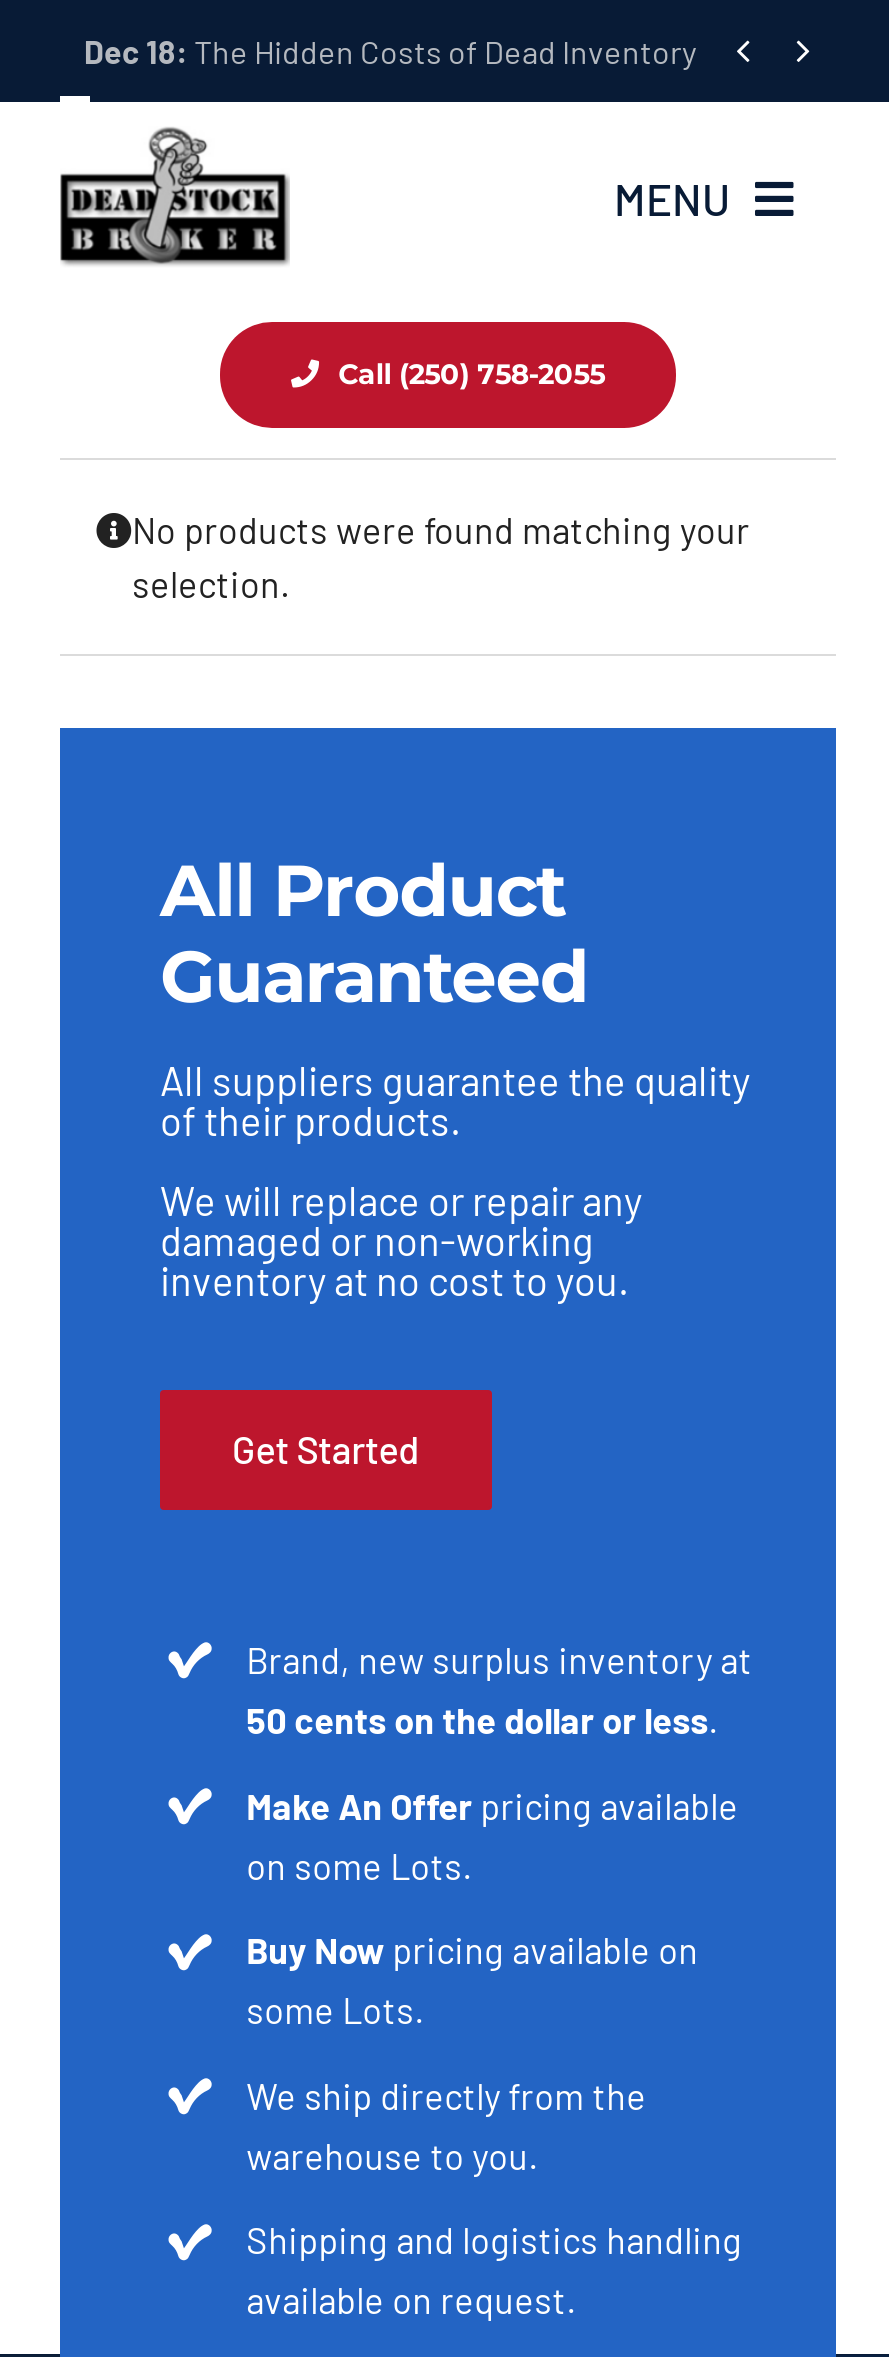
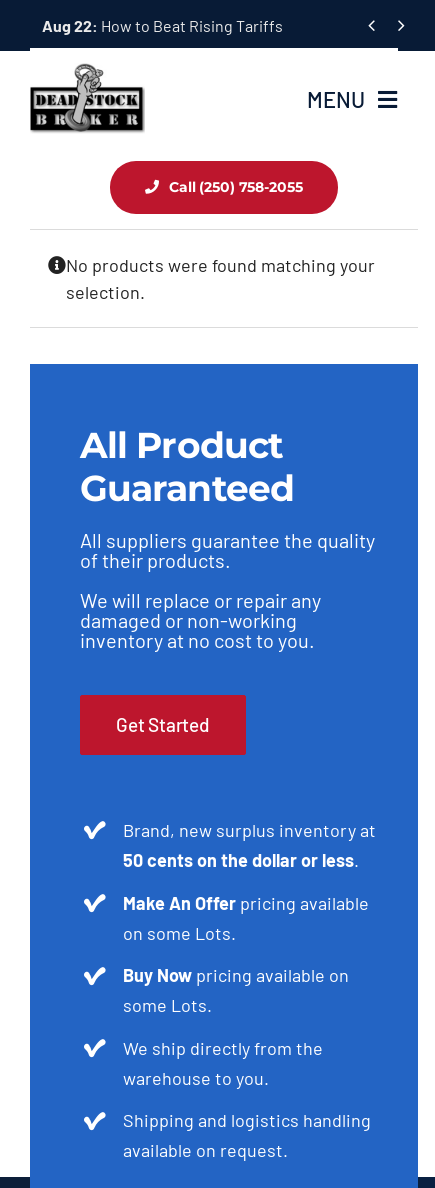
[84,32,696,70] Dec 18: The Hidden Costs of Dead Inventory -> [42,16,283,35] Aug 22: How to Beat Rising Tariffs

